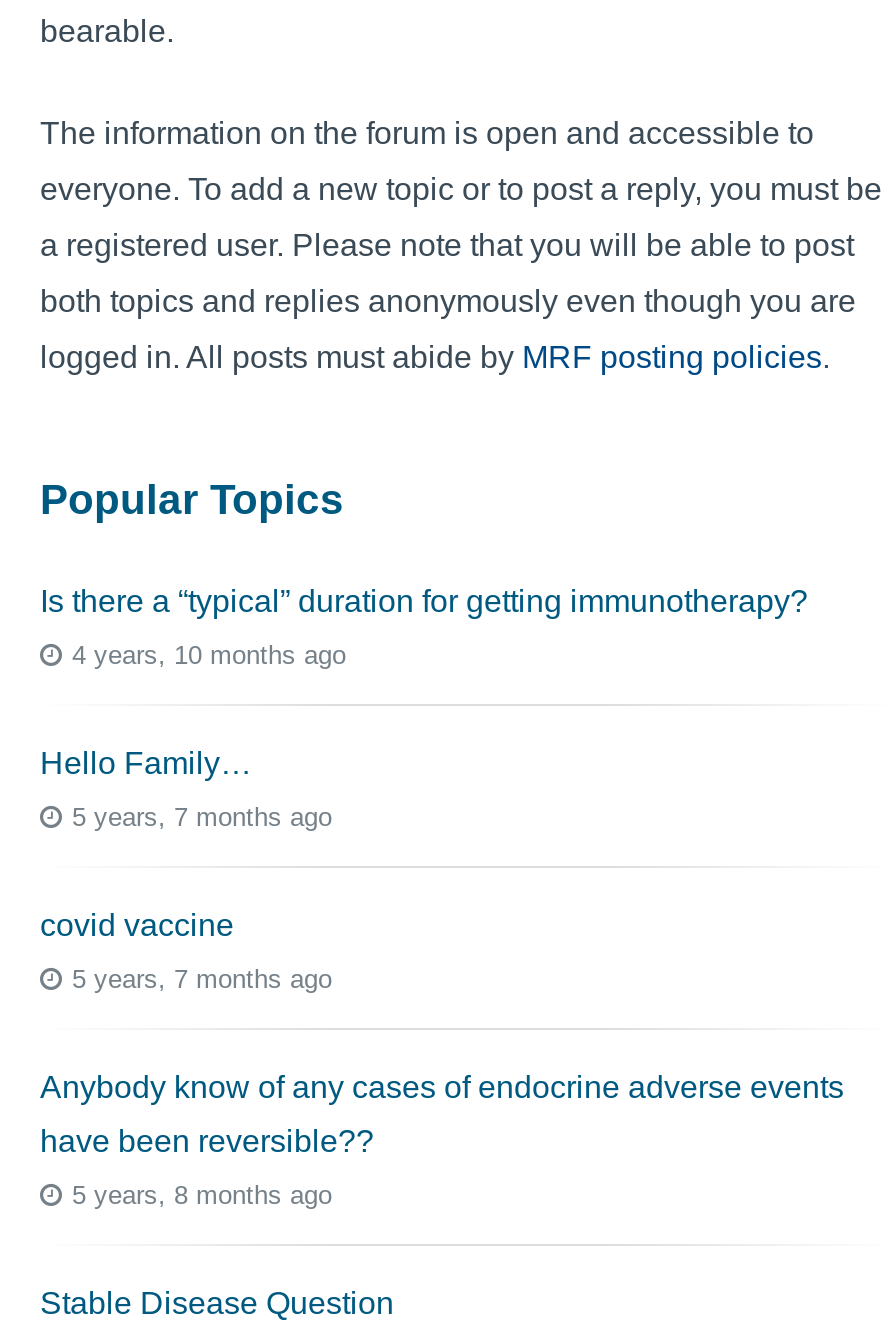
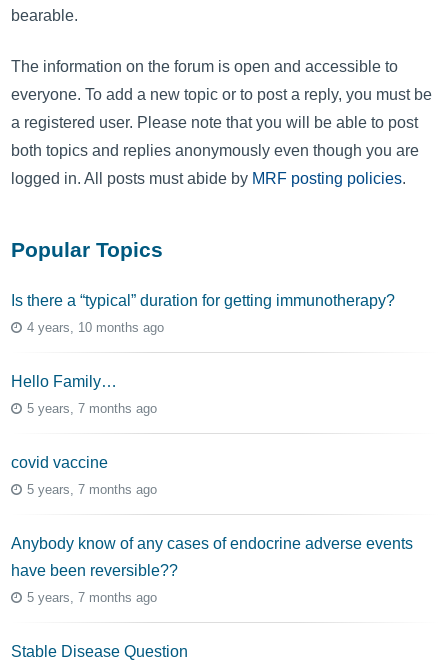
[72,1180,332,1210] 5 years, 8 months ago -> [27,590,157,605] 5 years, 7 months ago

